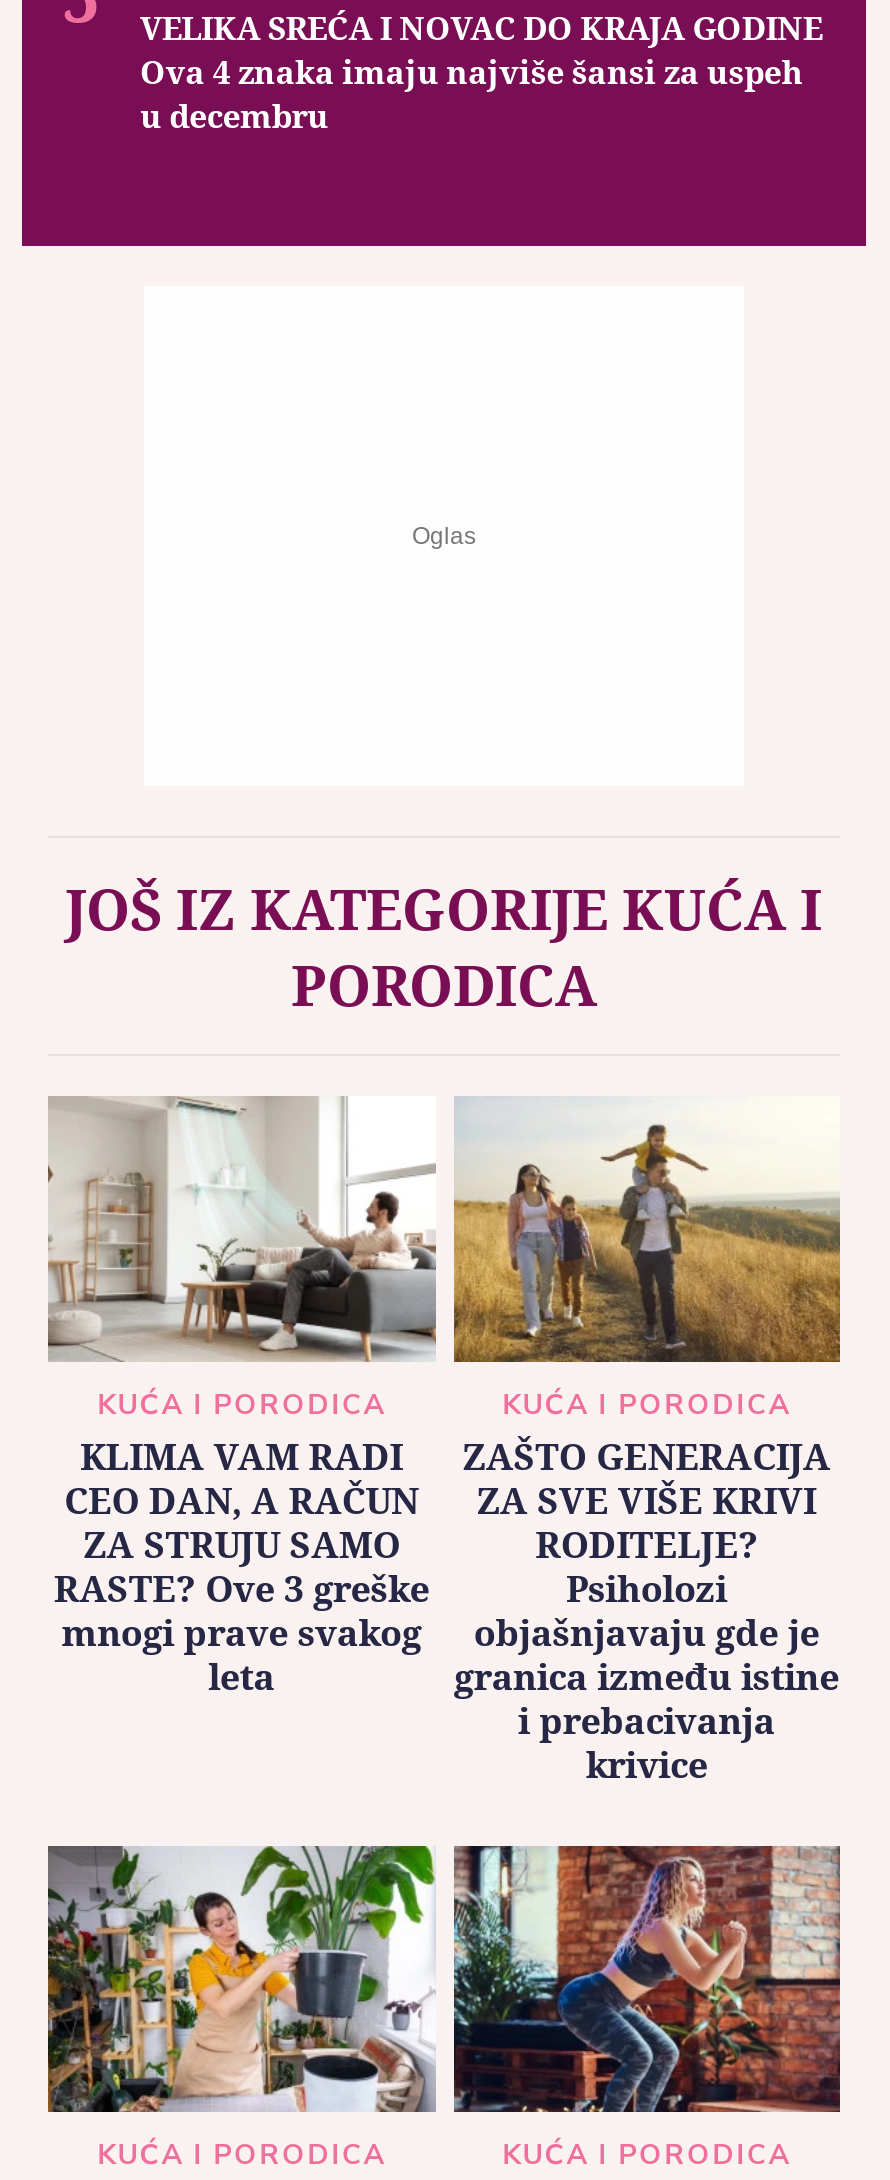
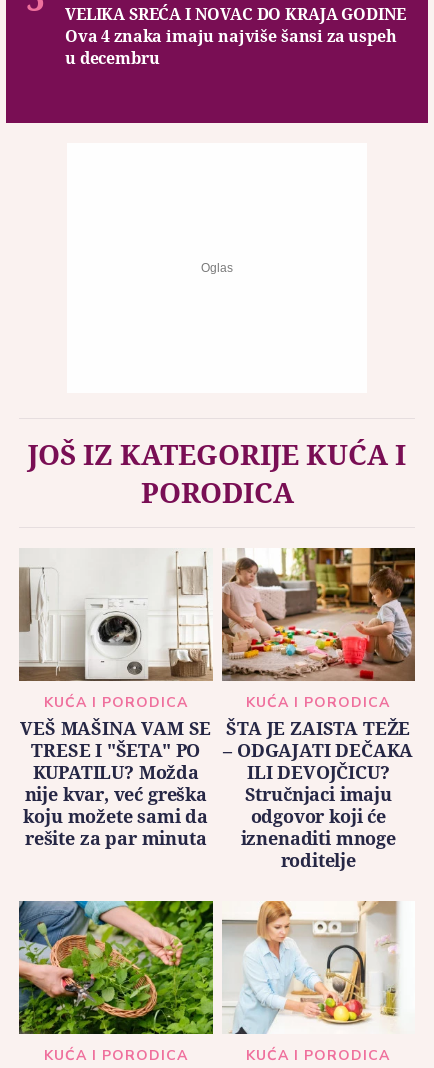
[48,1096,438,1700] [image] | KLIMA VAM RADI | CEO DAN, A RAČUN | ZA STRUJU SAMO | RASTE? Ove 3 greške | mnogi prave svakog | leta -> [19,549,213,850] [image] | VEŠ MAŠINA VAM SE | TRESE I "ŠETA" PO | KUPATILU? Možda | nije kvar, već greška | koju možete sami da | rešite za par minuta
[452,1096,840,1788] [image] | ZAŠTO GENERACIJA | ZA SVE VIŠE KRIVI | RODITELJE? | Psiholozi | objašnjavaju gde je | granica između istine | i prebacivanja | krivice -> [221,547,416,872] [image] | ŠTA JE ZAISTA TEŽE | – ODGAJATI DEČAKA | ILI DEVOJČICU? | Stručnjaci imaju | odgovor koji će | iznenaditi mnoge | roditelje
[46,1844,436,2114] [image] -> [18,900,214,1035] [image]
[452,1844,842,2114] [image] -> [222,900,415,1034] [image]

